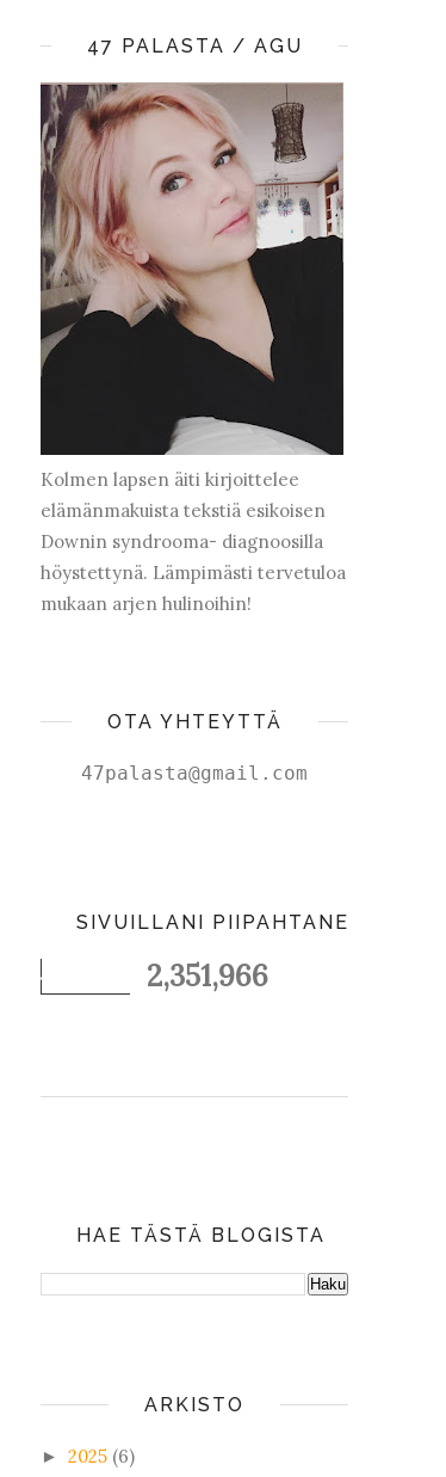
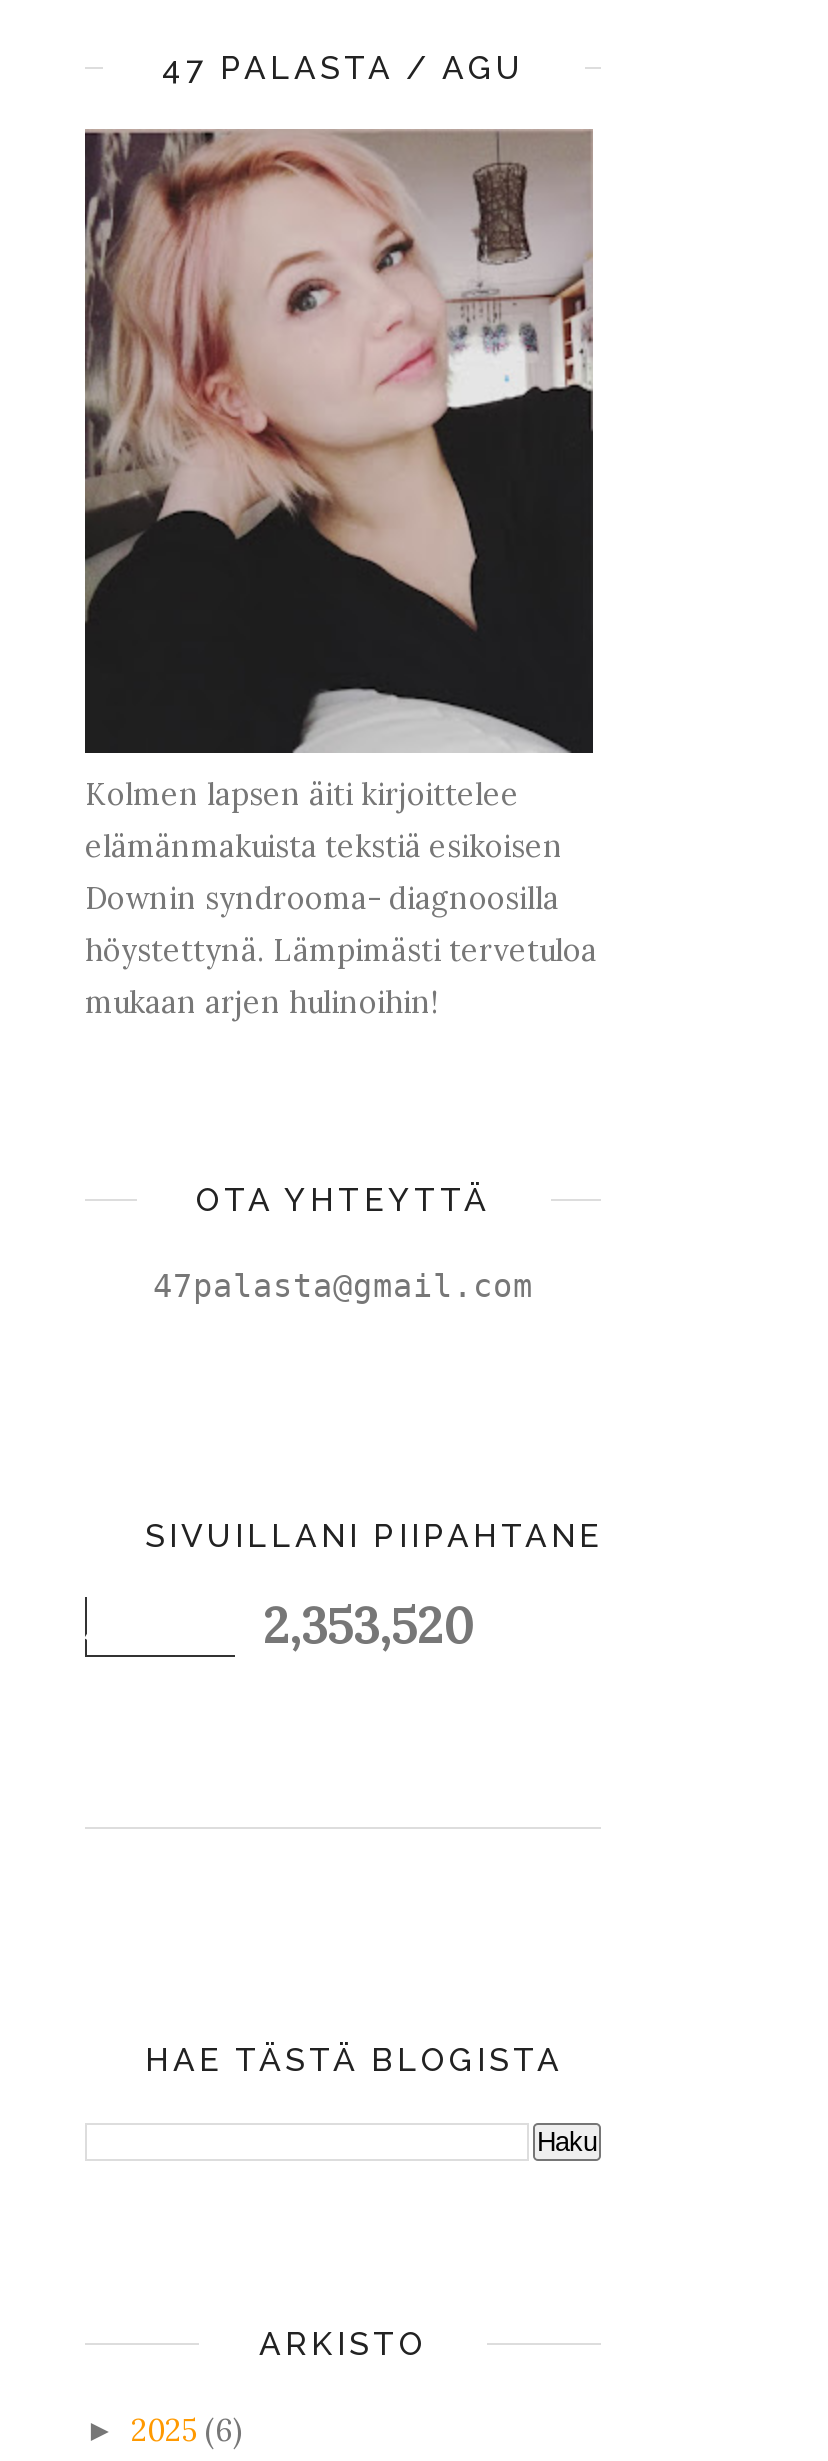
[147,958,268,995] 2,351,966 -> [263,1595,473,1657] 2,353,520

